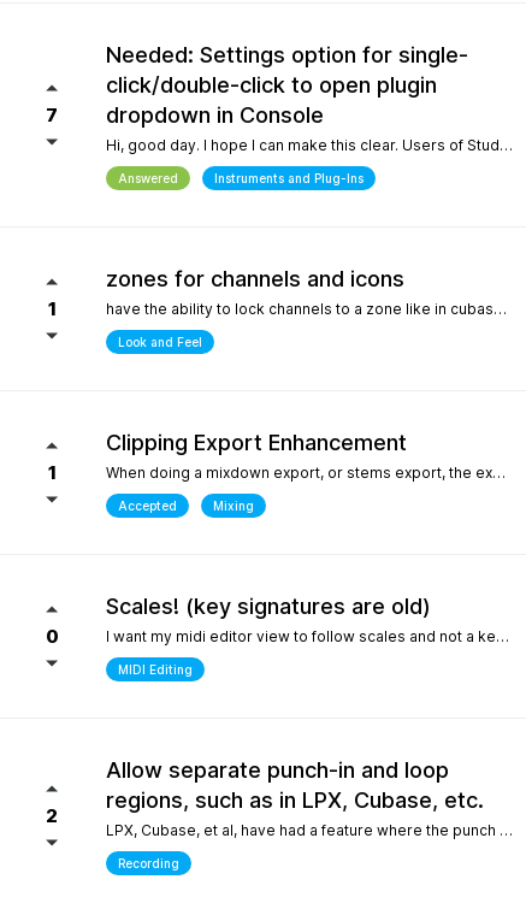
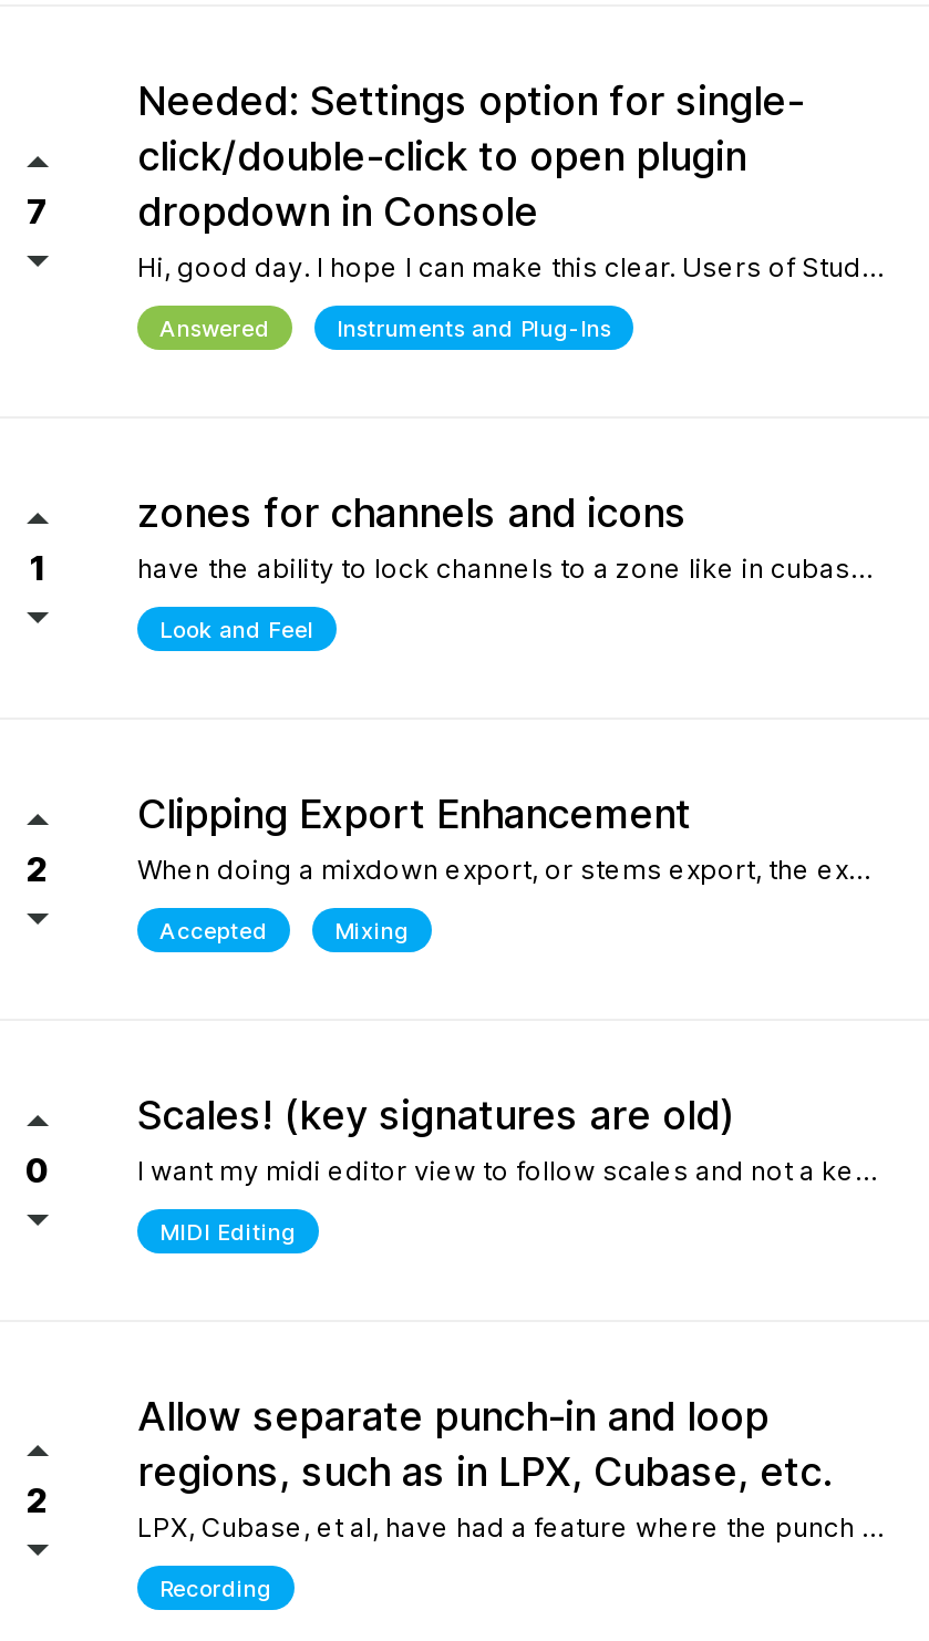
[48,461,56,484] 1 -> [27,848,49,890] 2

